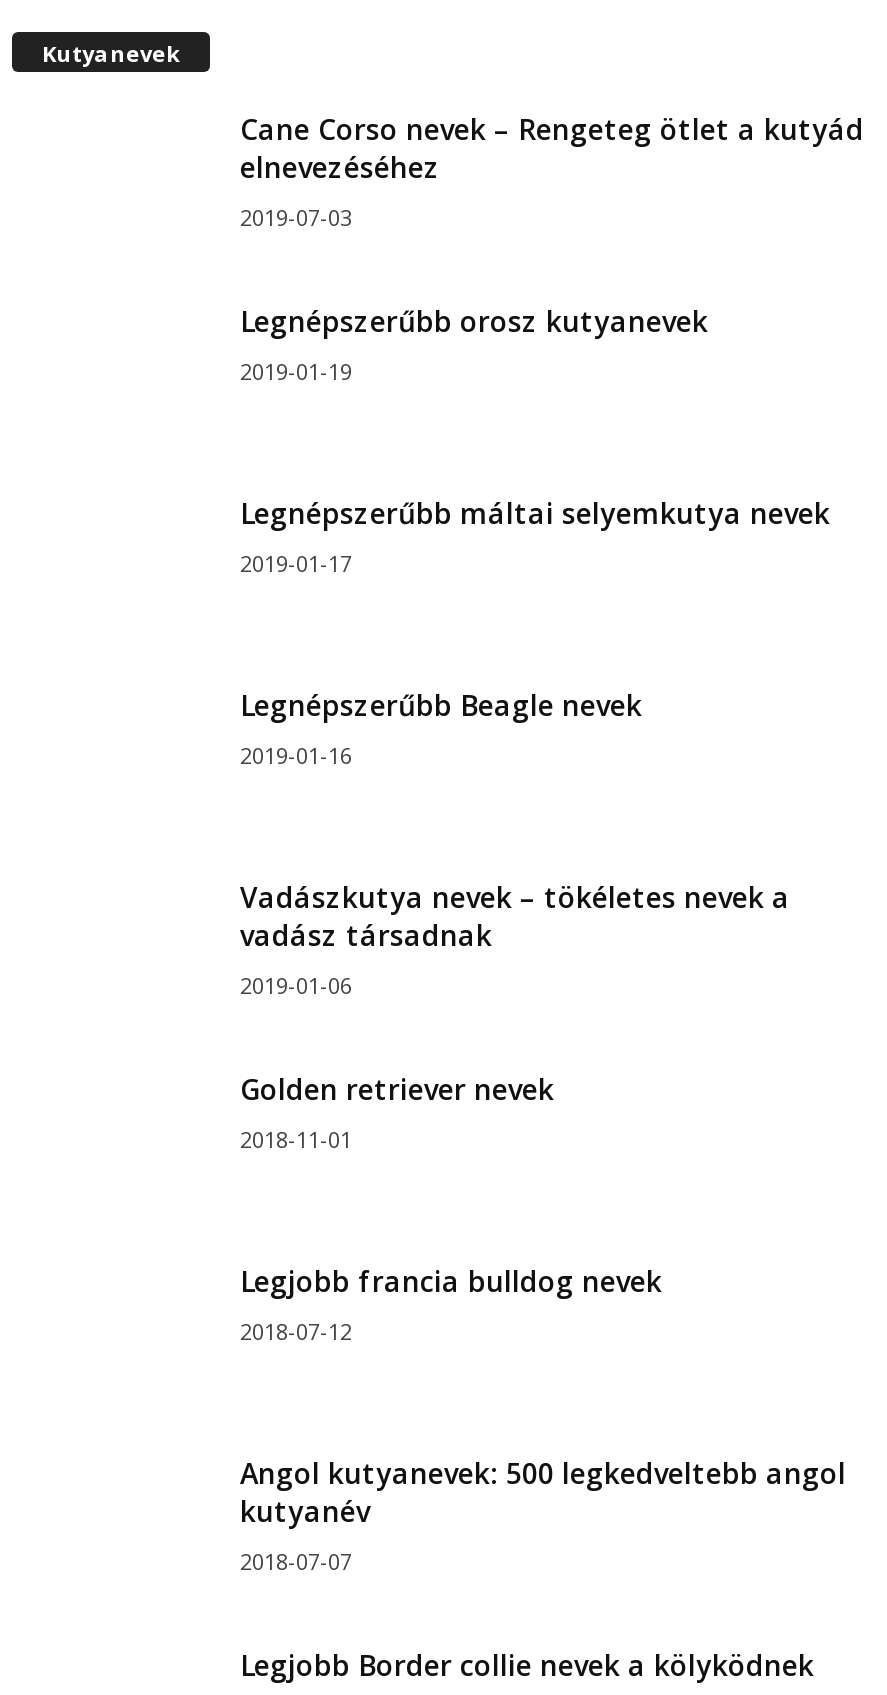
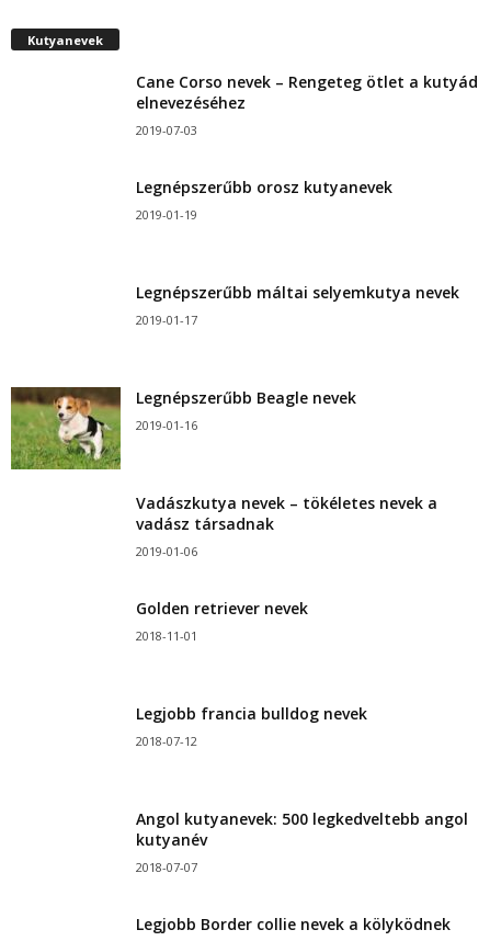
none -> [10,386,122,470] [image]

